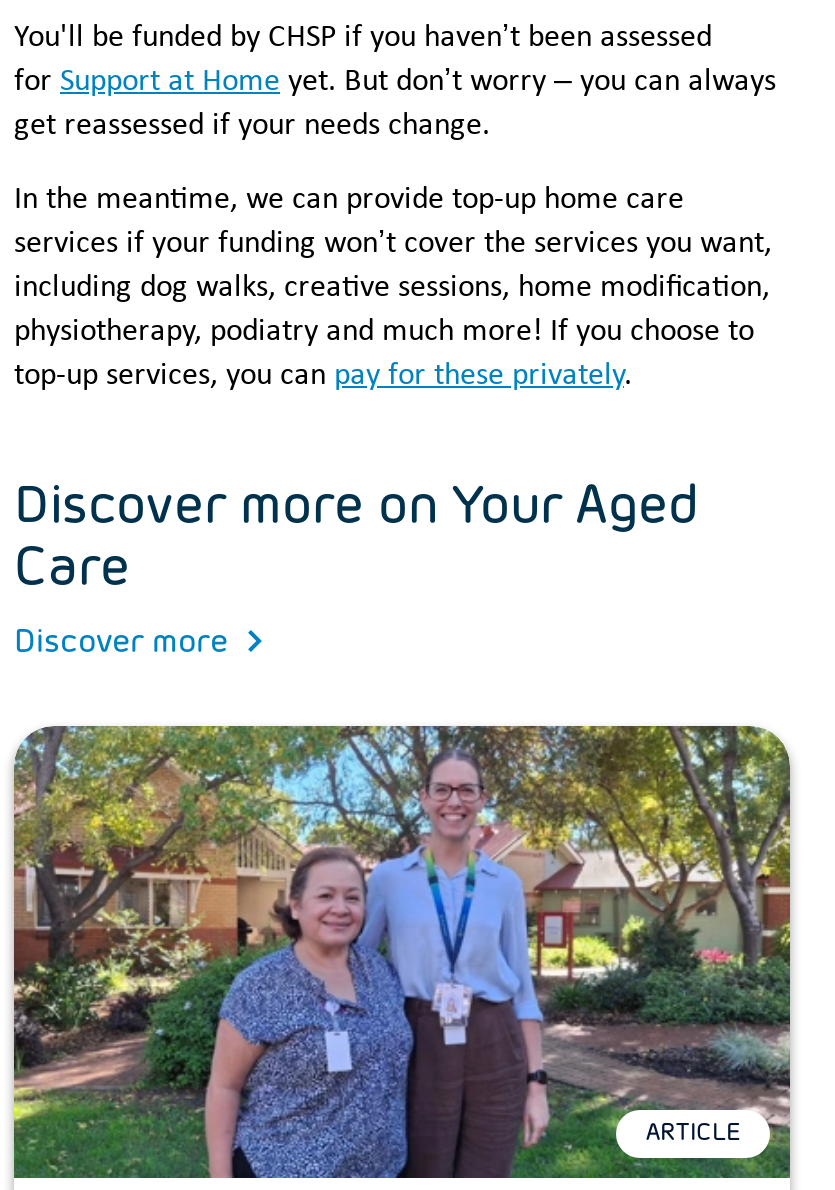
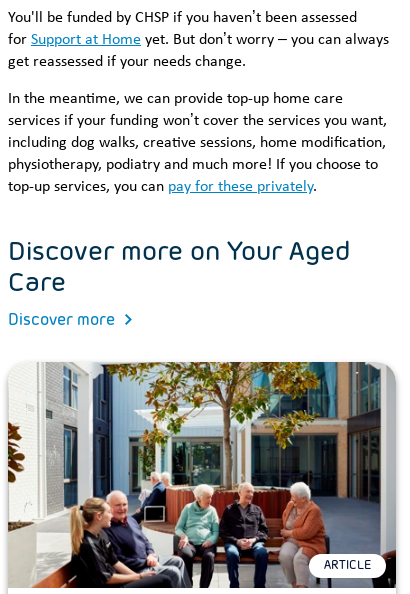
[12,724,792,1180] [image] -> [8,361,397,589] [image]

